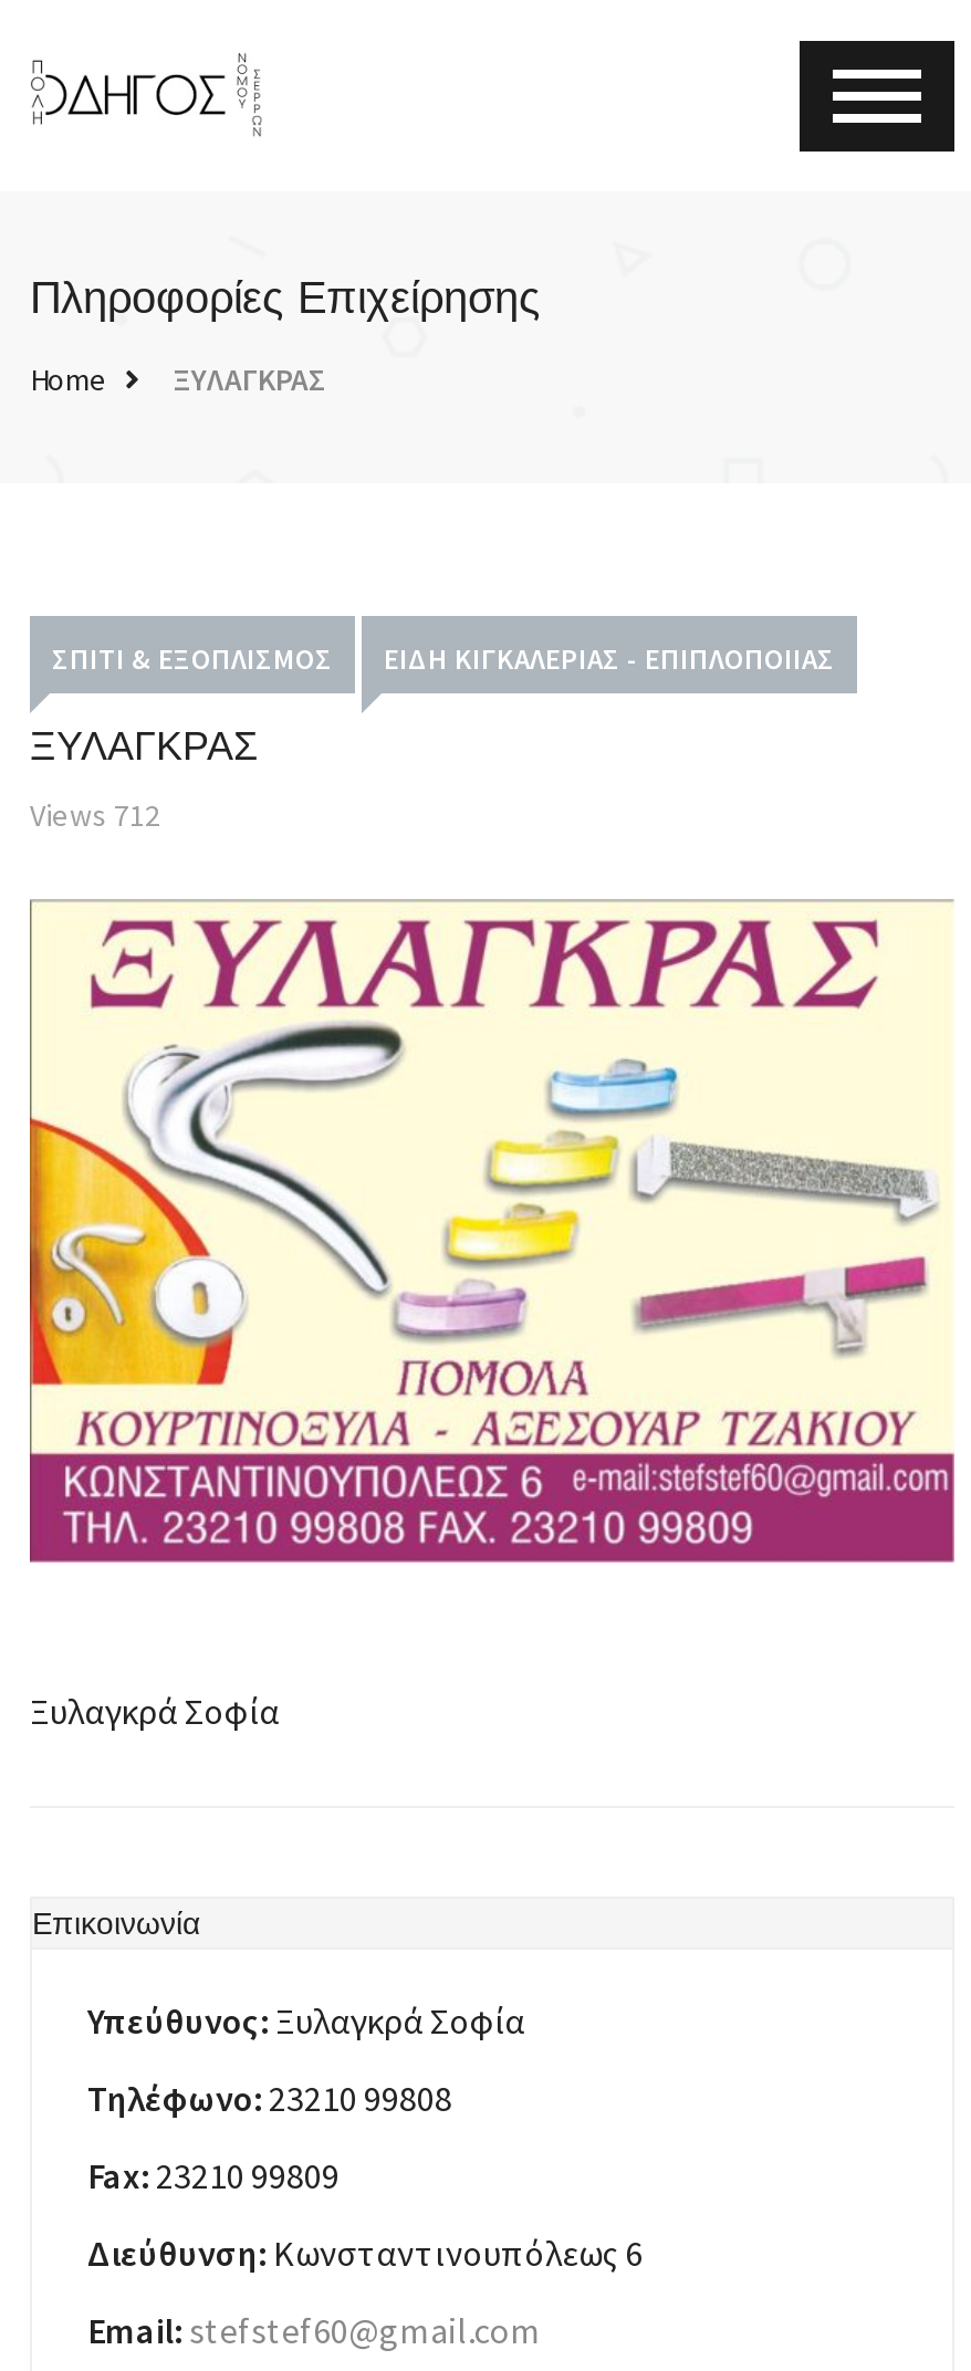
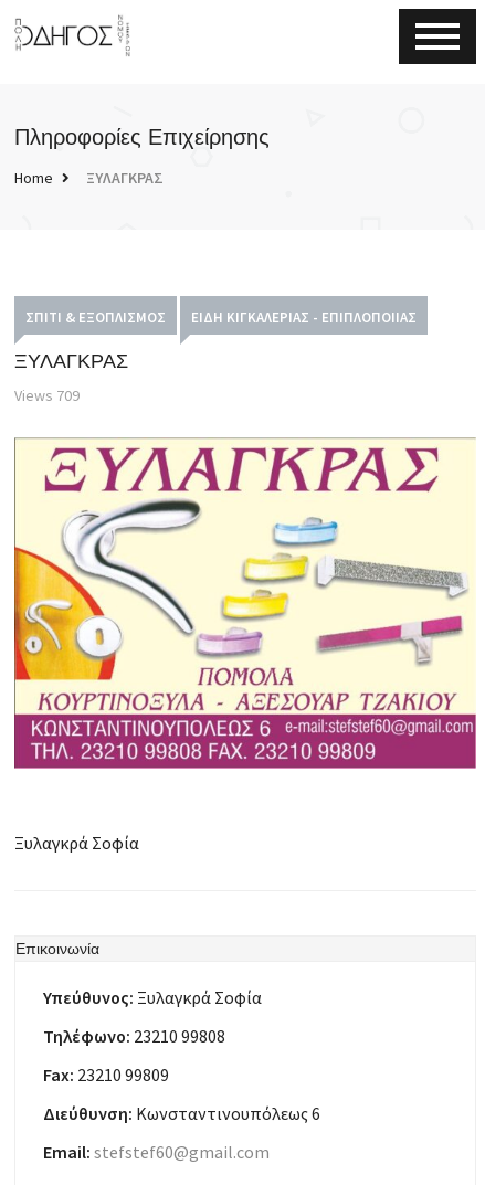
[30,795,160,835] Views 712 -> [14,385,80,405] Views 709

